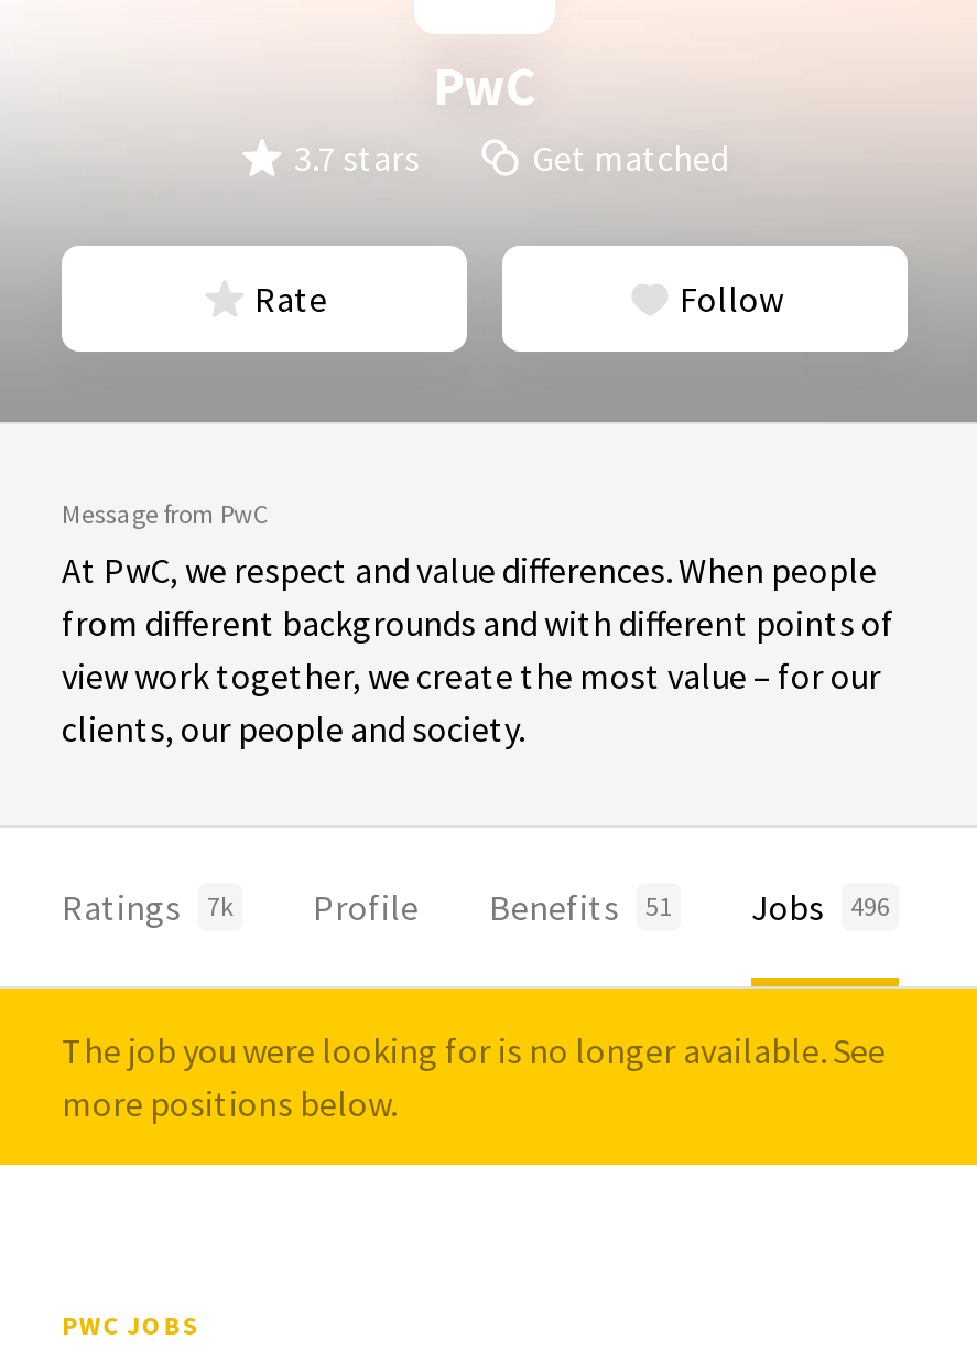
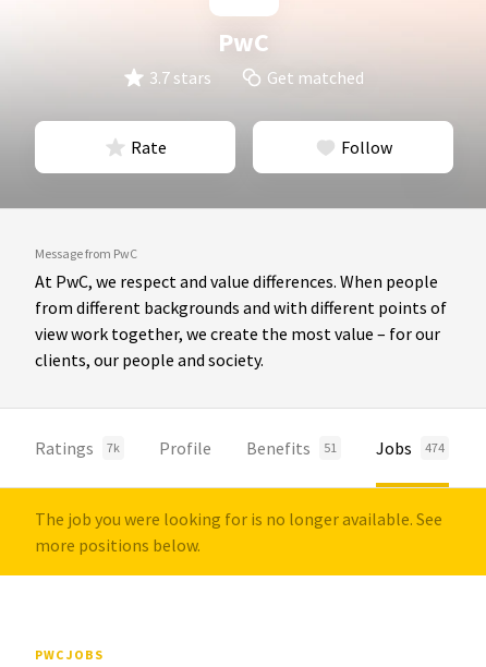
[751,885,890,929] Jobs 496 -> [376,437,445,459] Jobs 474

